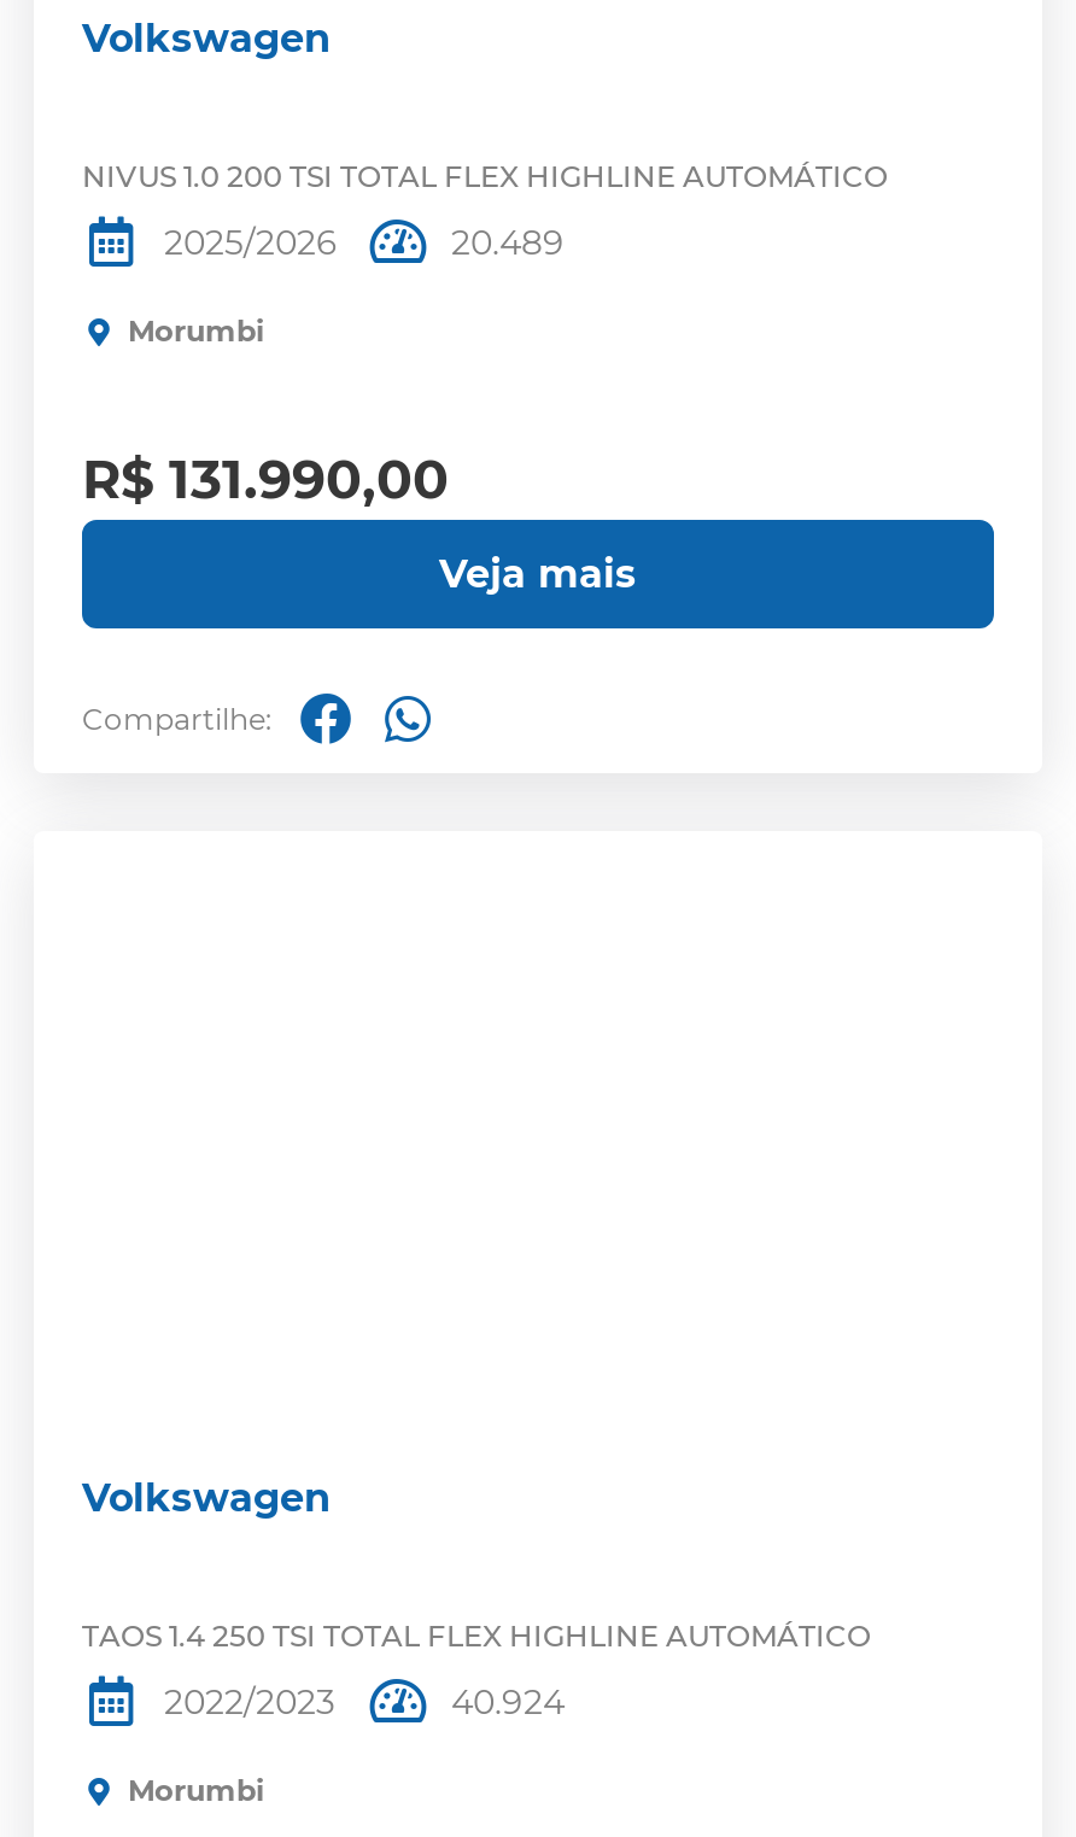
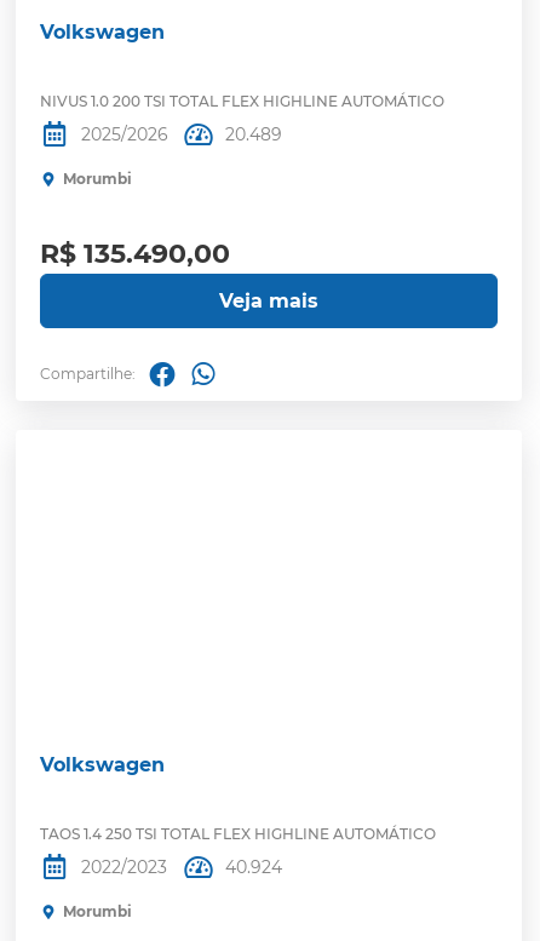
[82,447,449,513] R$ 131.990,00 -> [40,237,230,270] R$ 135.490,00

